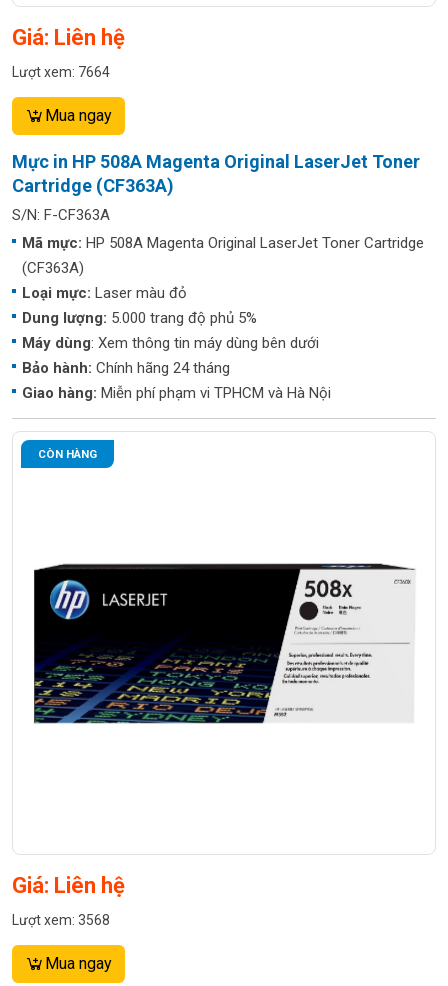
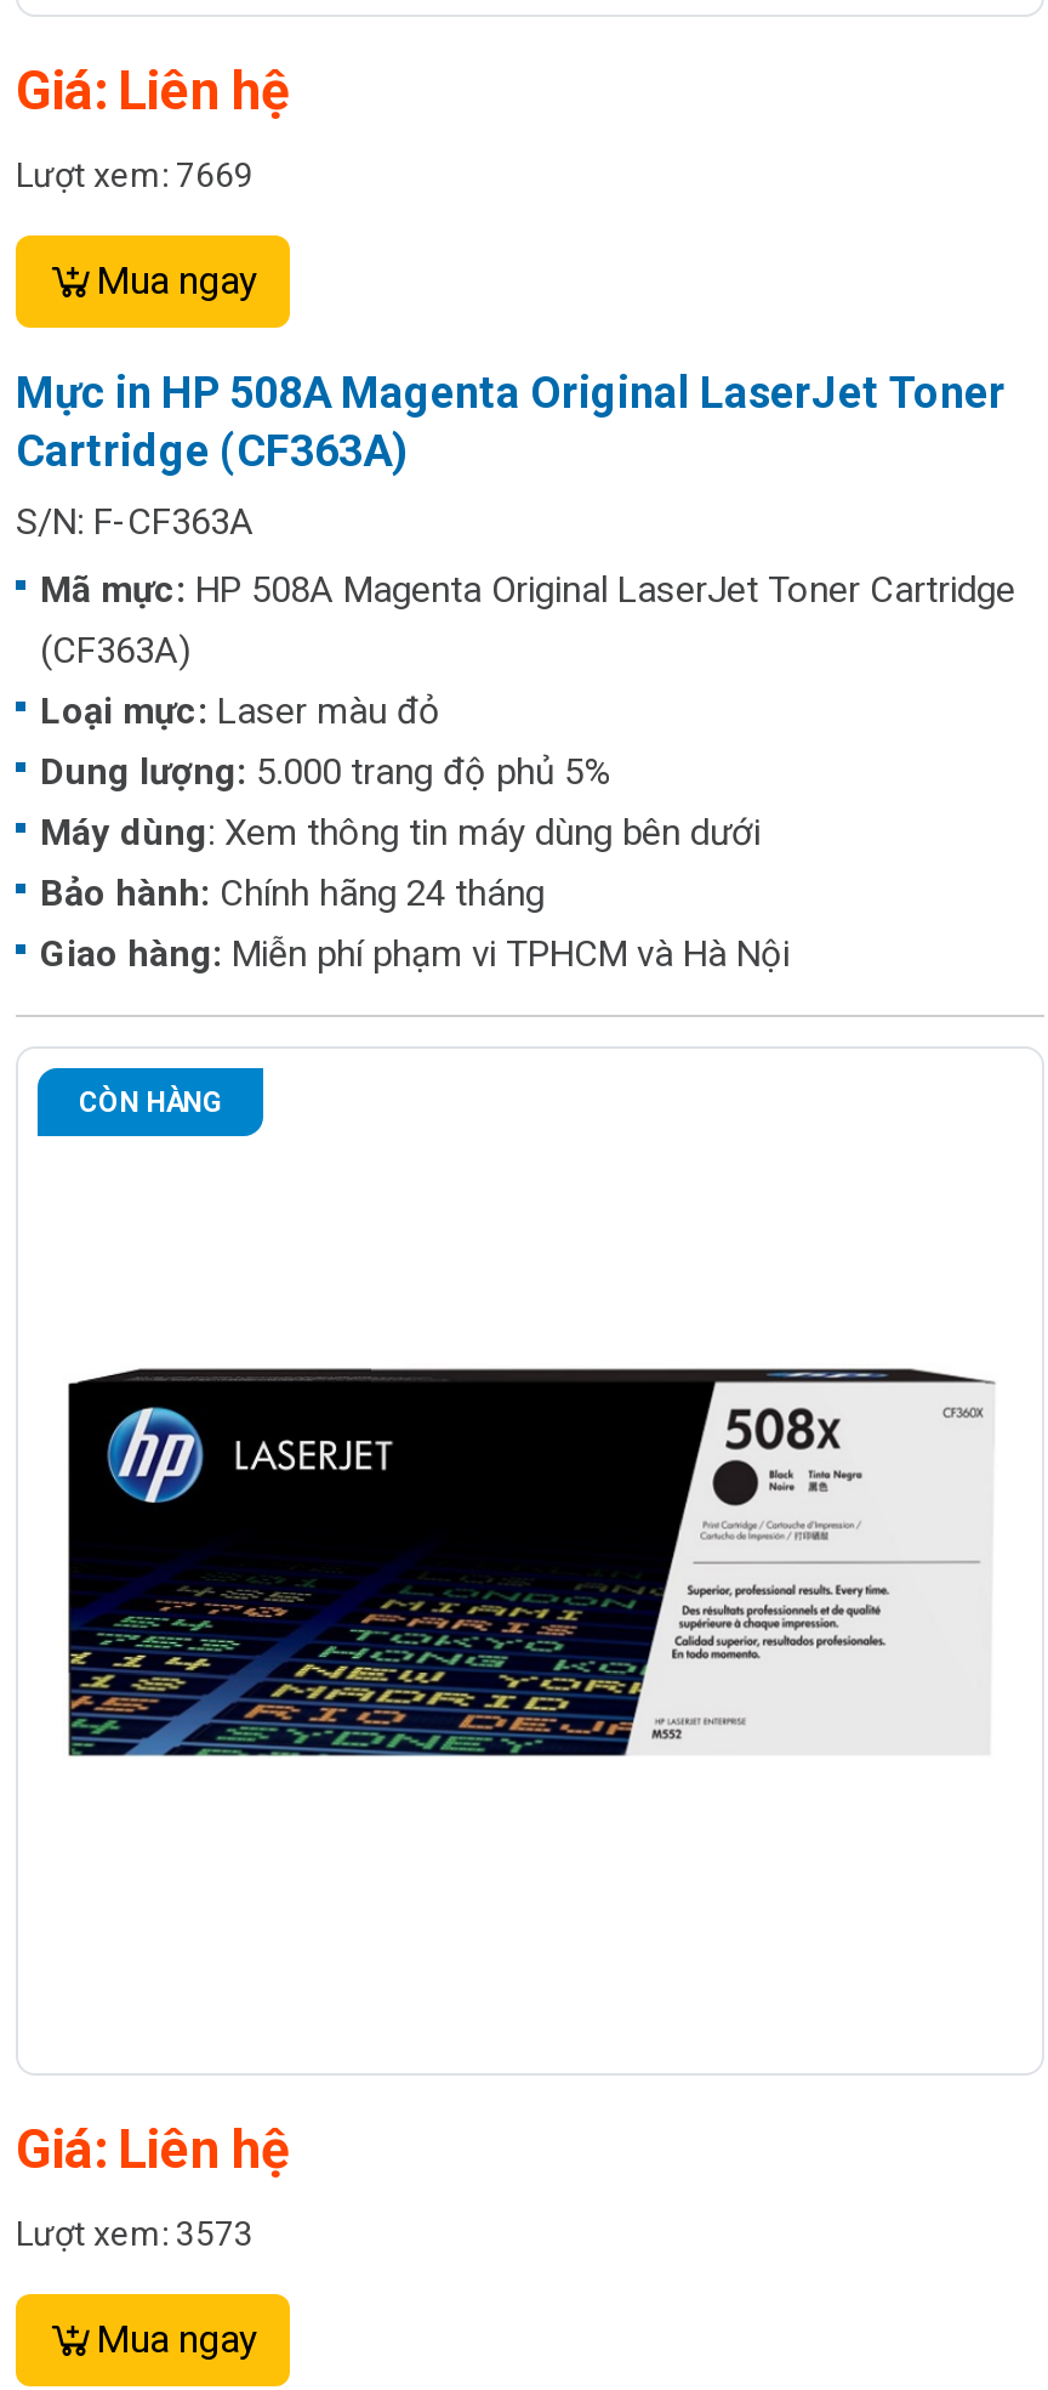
[12,64,110,80] Lượt xem: 7664 -> [16,155,254,194] Lượt xem: 7669
[12,912,110,928] Lượt xem: 3568 -> [16,2214,254,2253] Lượt xem: 3573

